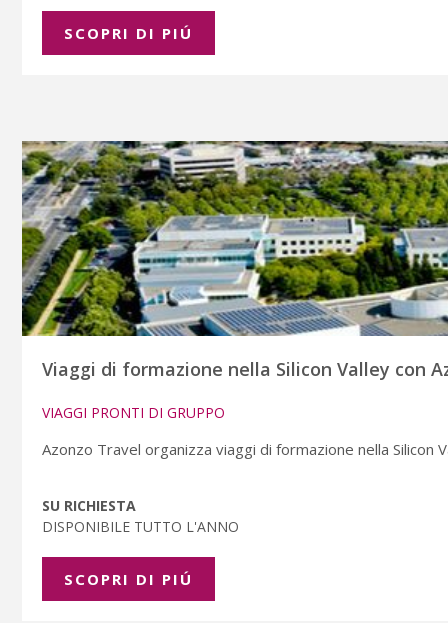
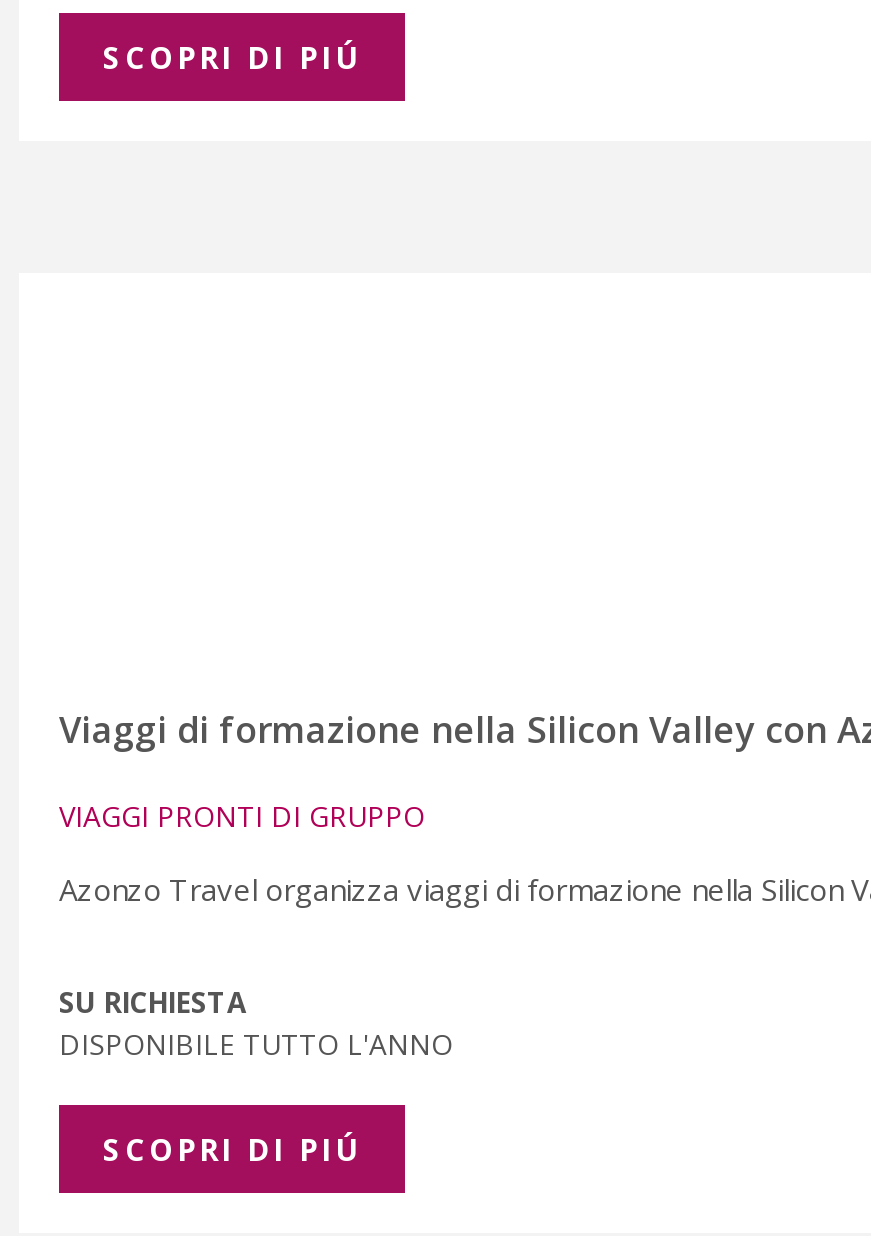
[21,140,445,337] [image] -> none

